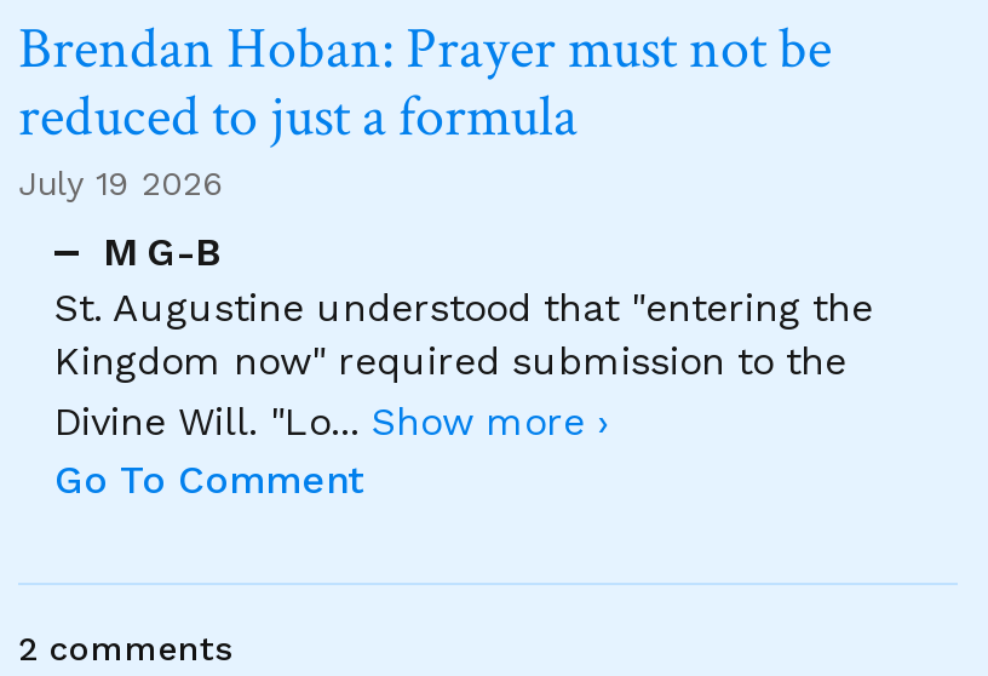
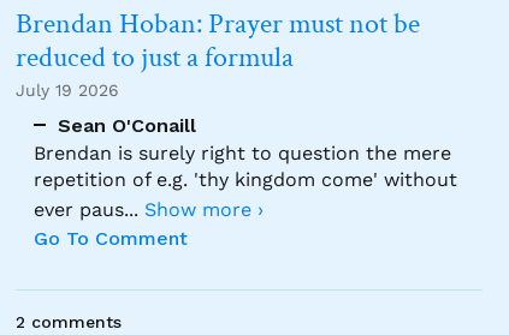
[54,229,873,445] M G-B | St. Augustine understood that "entering the | Kingdom now" required submission to the | Divine Will. "Lo... Show more › -> [34,113,457,220] Sean O'Conaill | Brendan is surely right to question the mere | repetition of e.g. 'thy kingdom come' without | ever paus... Show more ›

